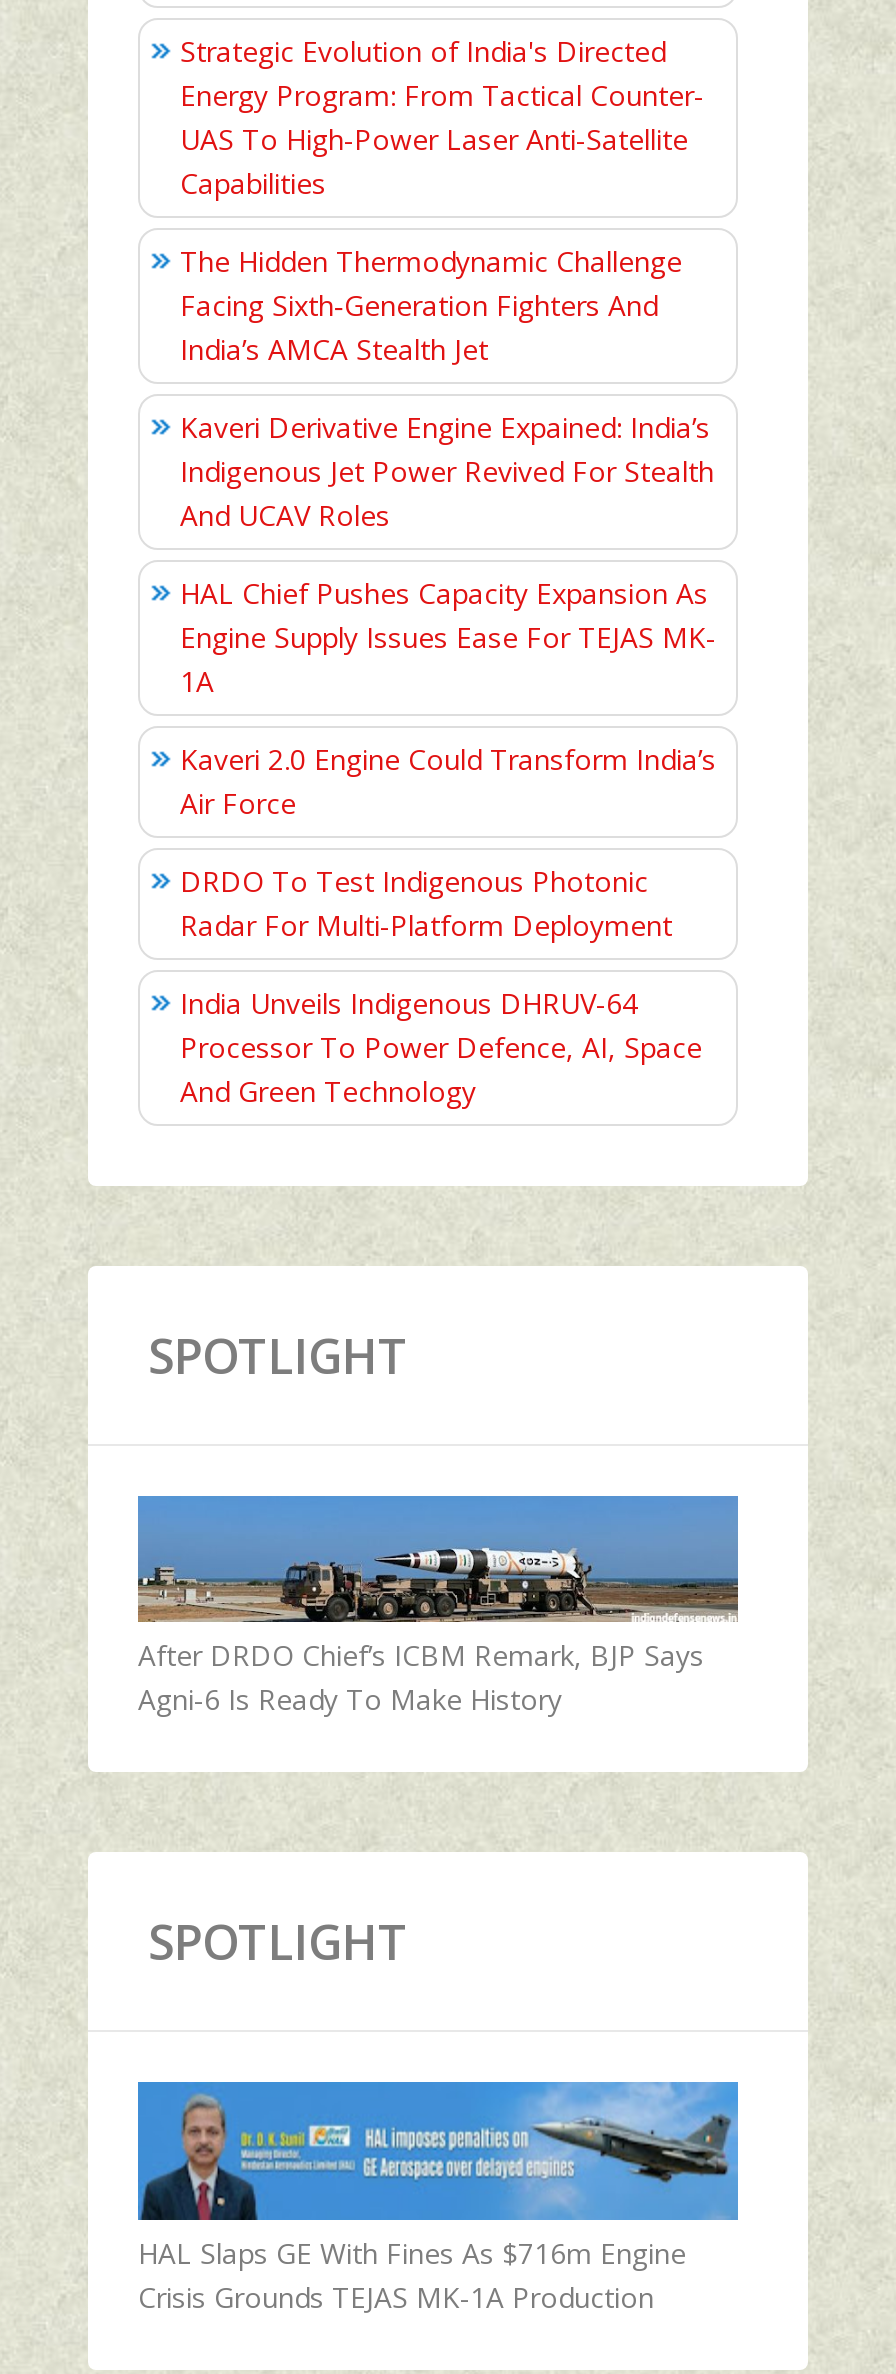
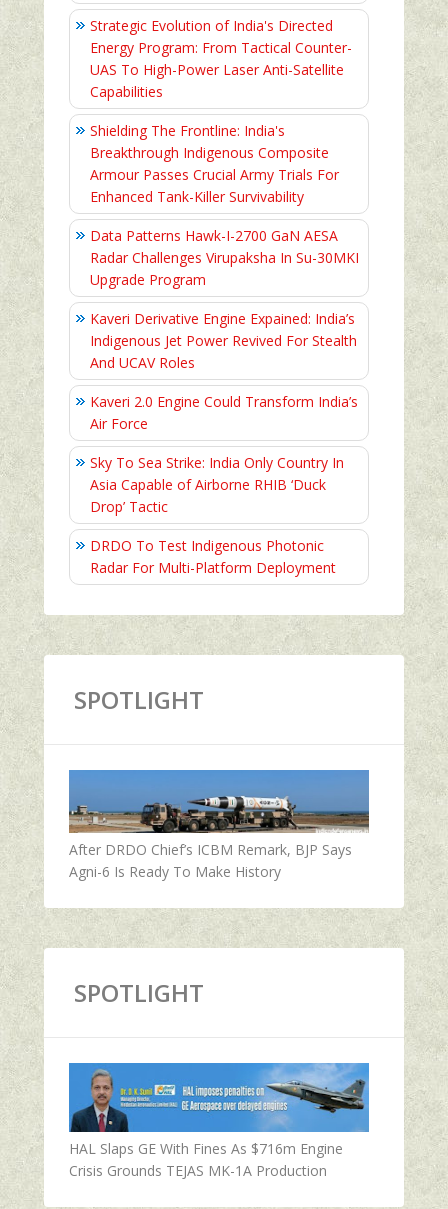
[180,242,682,368] The Hidden Thermodynamic Challenge | Facing Sixth‑Generation Fighters And | India’s AMCA Stealth Jet -> [90,121,359,289] Shielding The Frontline: India's | Breakthrough Indigenous Composite | Armour Passes Crucial Army Trials For | Enhanced Tank-Killer Survivability | Data Patterns Hawk-I-2700 GaN AESA | Radar Challenges Virupaksha In Su-30MKI | Upgrade Program
moved [180,408,714,534] -> [90,309,357,372]: Kaveri Derivative Engine Expained: India’s | Indigenous Jet Power Revived For Stealth | And UCAV Roles
[180,574,716,700] HAL Chief Pushes Capacity Expansion As | Engine Supply Issues Ease For TEJAS MK- | 1A -> none
none -> [90,453,344,516] Sky To Sea Strike: India Only Country In | Asia Capable of Airborne RHIB ‘Duck | Drop’ Tactic
moved [180,862,672,944] -> [90,536,336,577]: DRDO To Test Indigenous Photonic | Radar For Multi-Platform Deployment
[180,984,702,1110] India Unveils Indigenous DHRUV-64 | Processor To Power Defence, AI, Space | And Green Technology -> none

